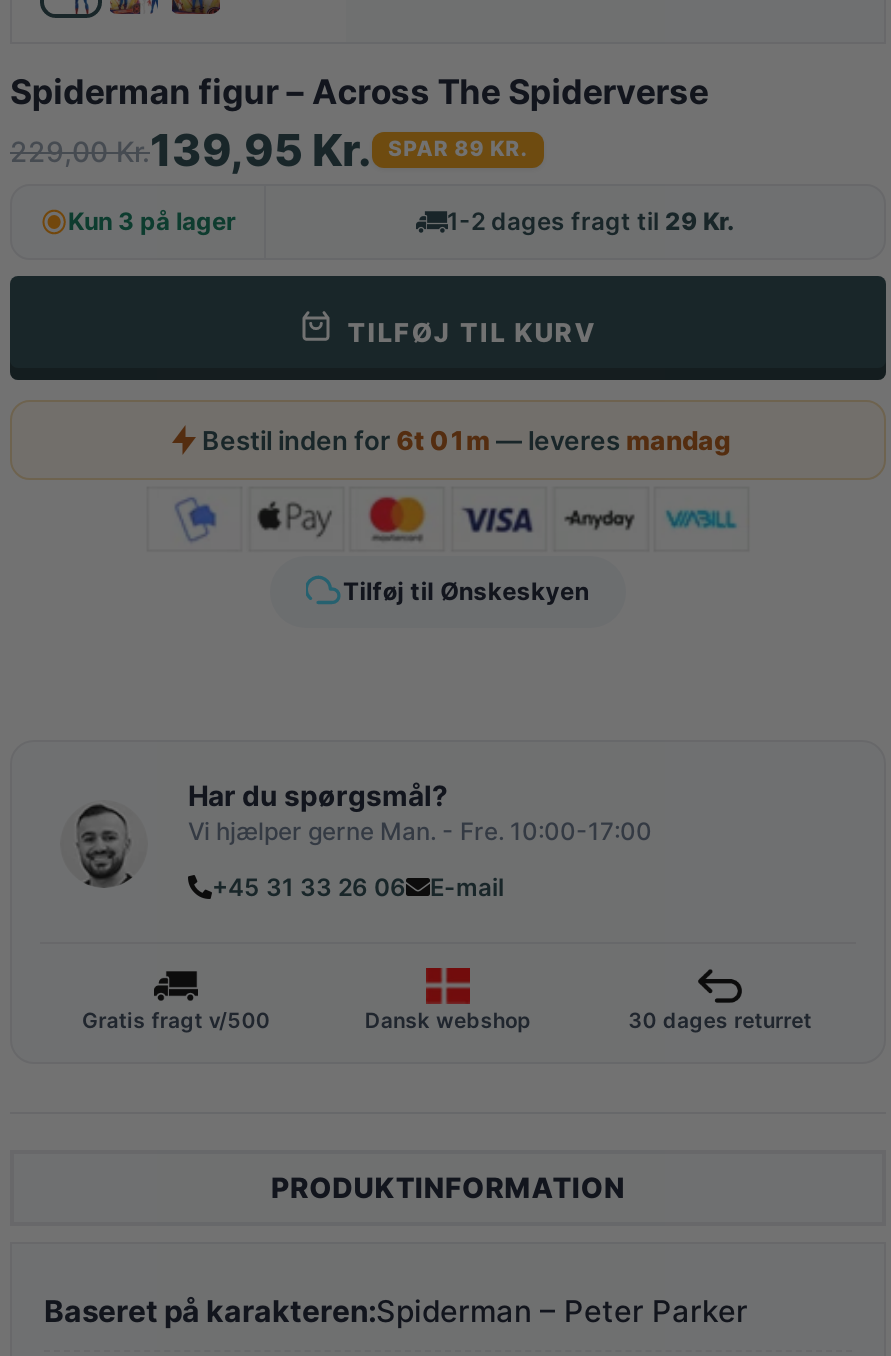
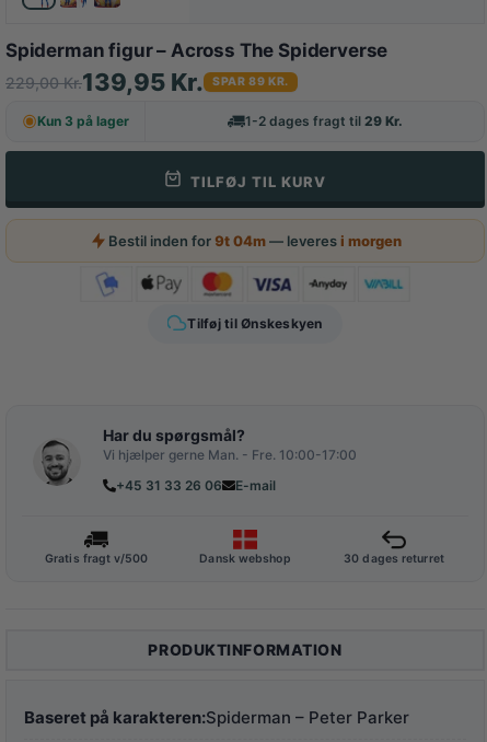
[202,424,730,456] Bestil inden for 6t 01m — leveres mandag -> [108,232,402,250] Bestil inden for 9t 04m — leveres i morgen

